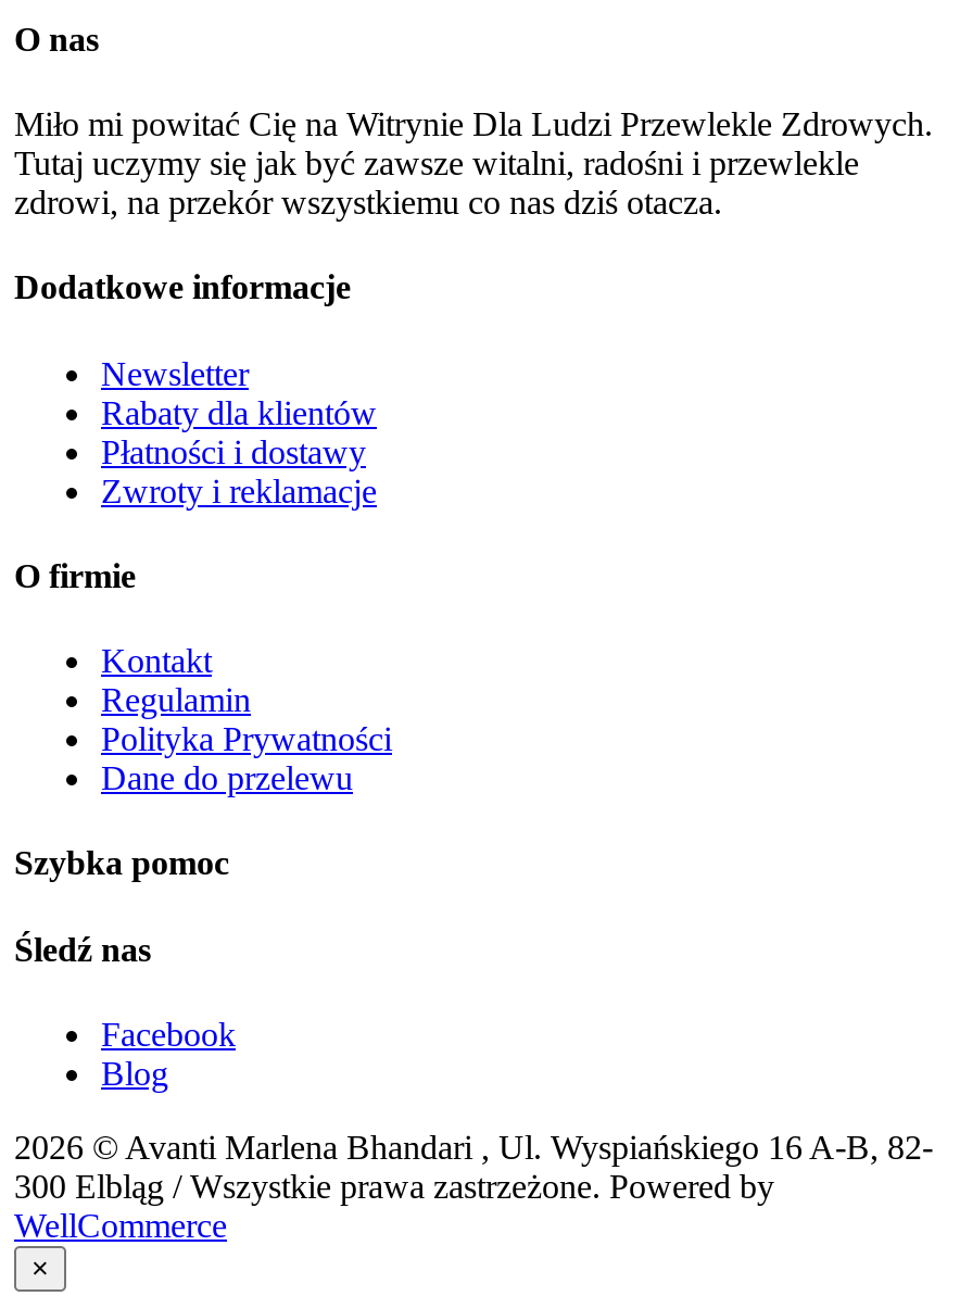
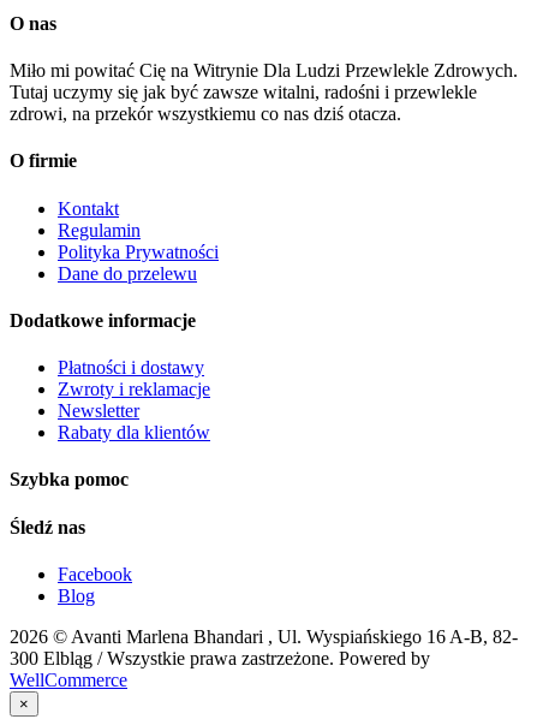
moved [14,269,377,509] -> [10,310,210,443]: Dodatkowe informacje | Płatności i dostawy | Zwroty i reklamacje | Newsletter | Rabaty dla klientów
moved [14,557,392,797] -> [10,151,219,283]: O firmie | Kontakt | Regulamin | Polityka Prywatności | Dane do przelewu

